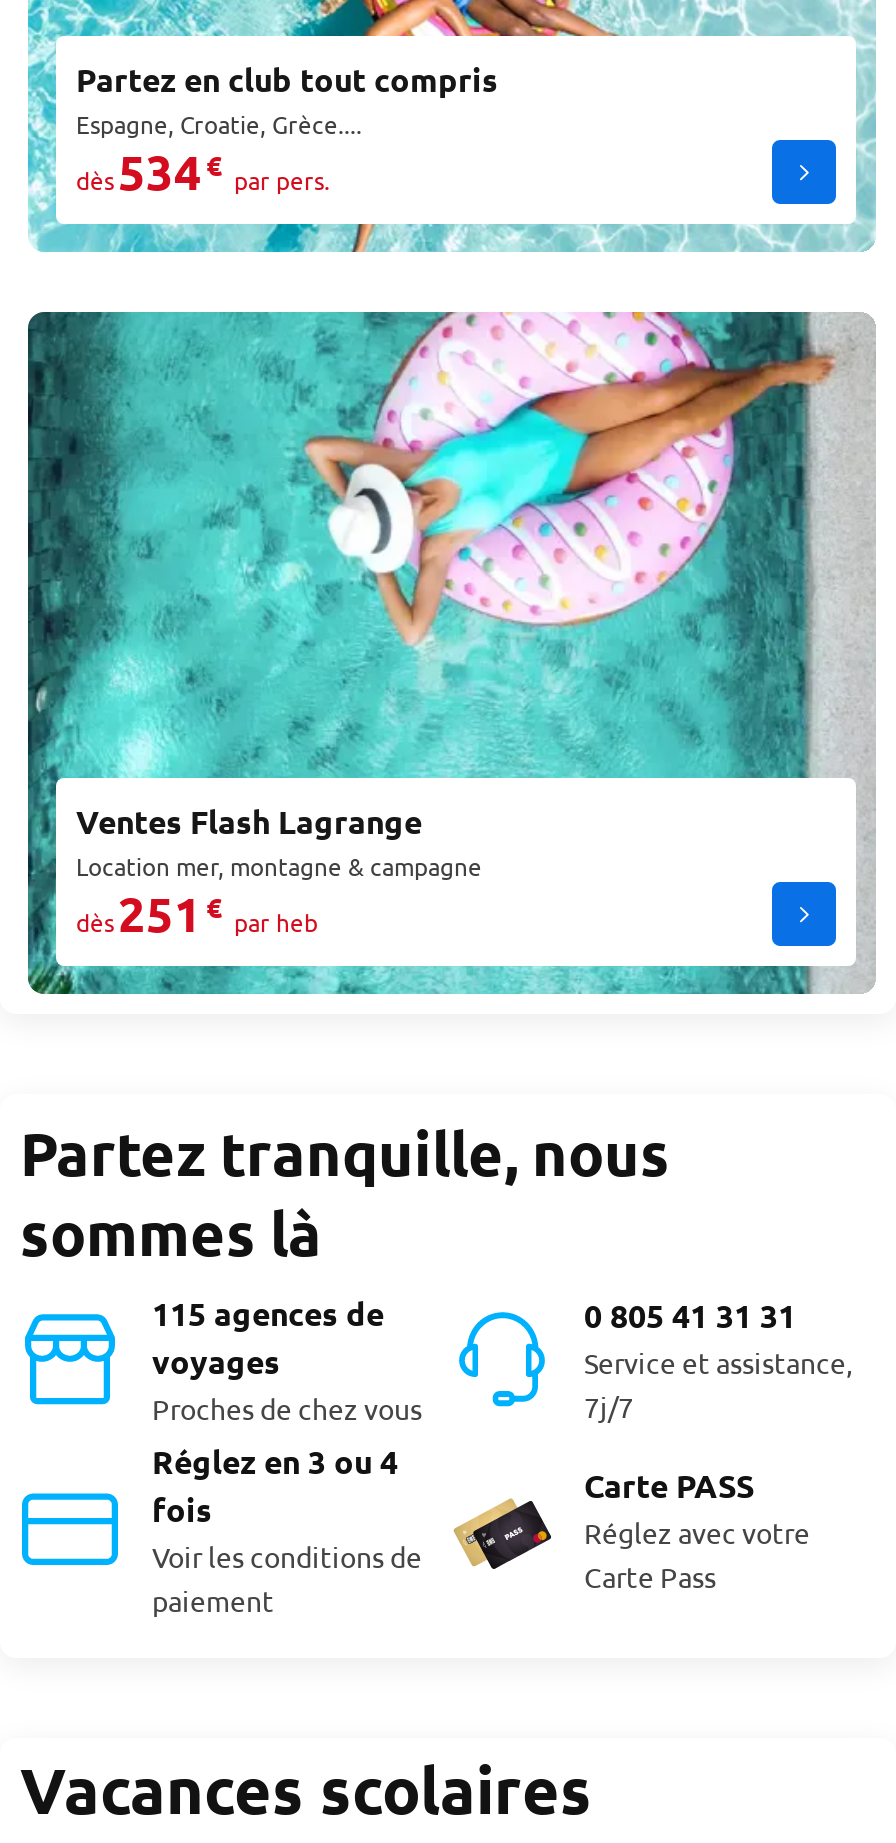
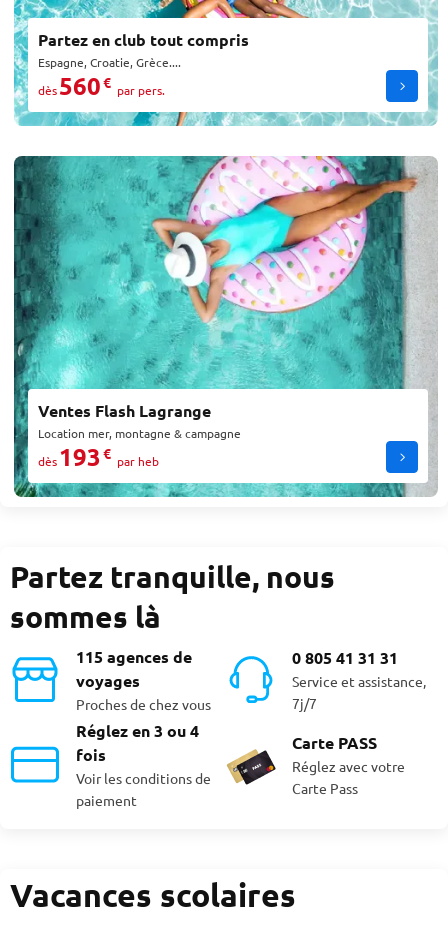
[76,140,330,202] dès 534 € par pers. -> [38,70,165,101] dès 560 € par pers.
[76,882,318,944] dès 251 € par heb -> [38,441,159,472] dès 193 € par heb

